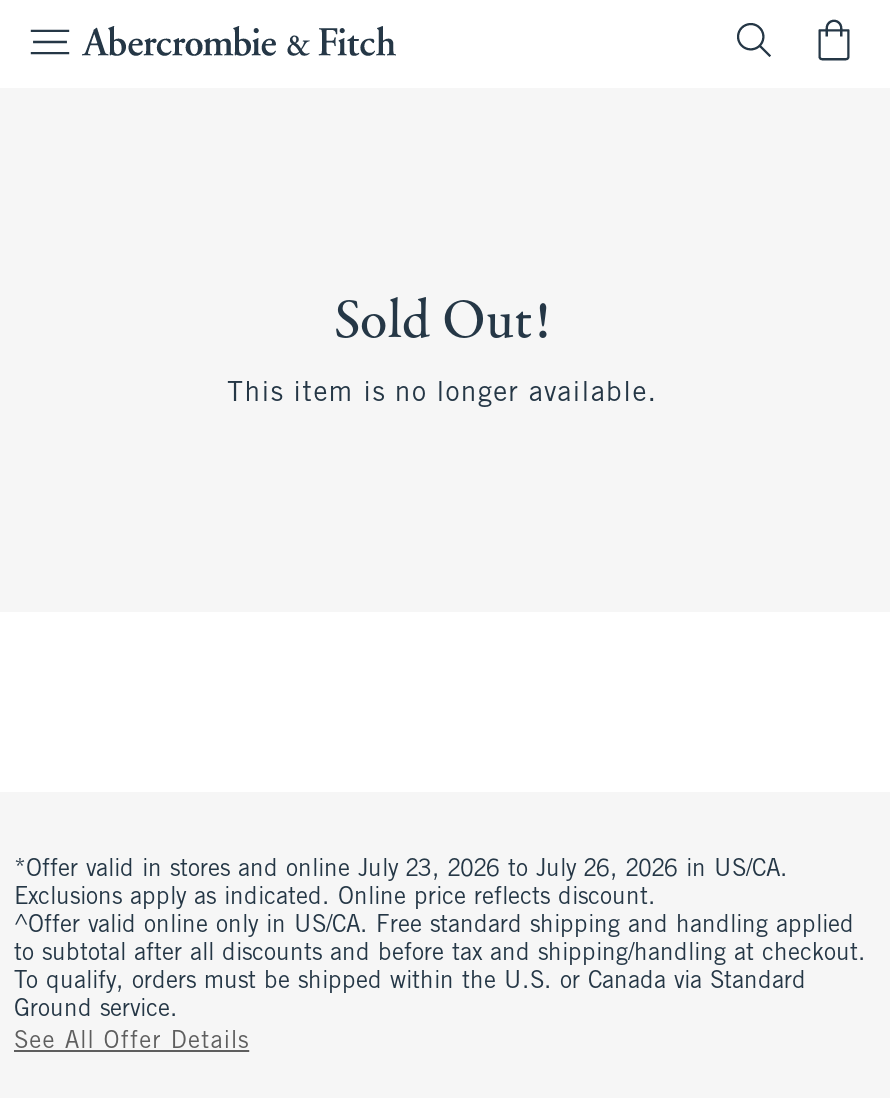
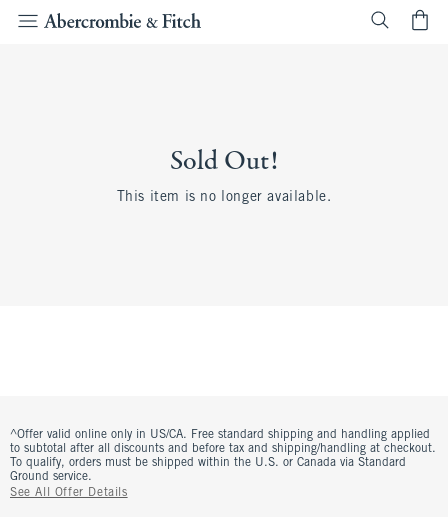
[14,858,788,910] *Offer valid in stores and online July 23, 2026 to July 26, 2026 in US/CA. | Exclusions apply as indicated. Online price reflects discount. -> none

